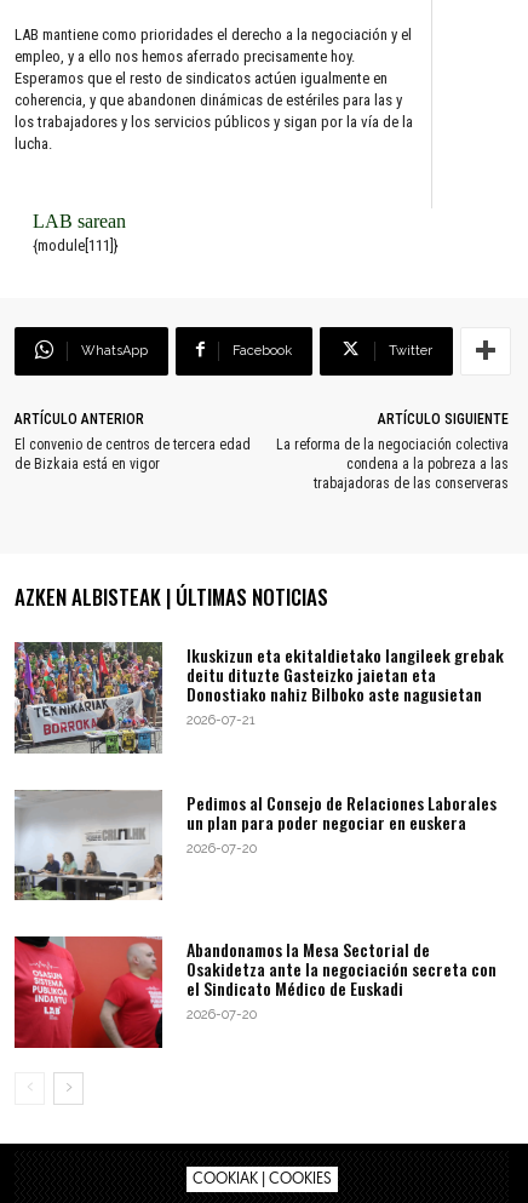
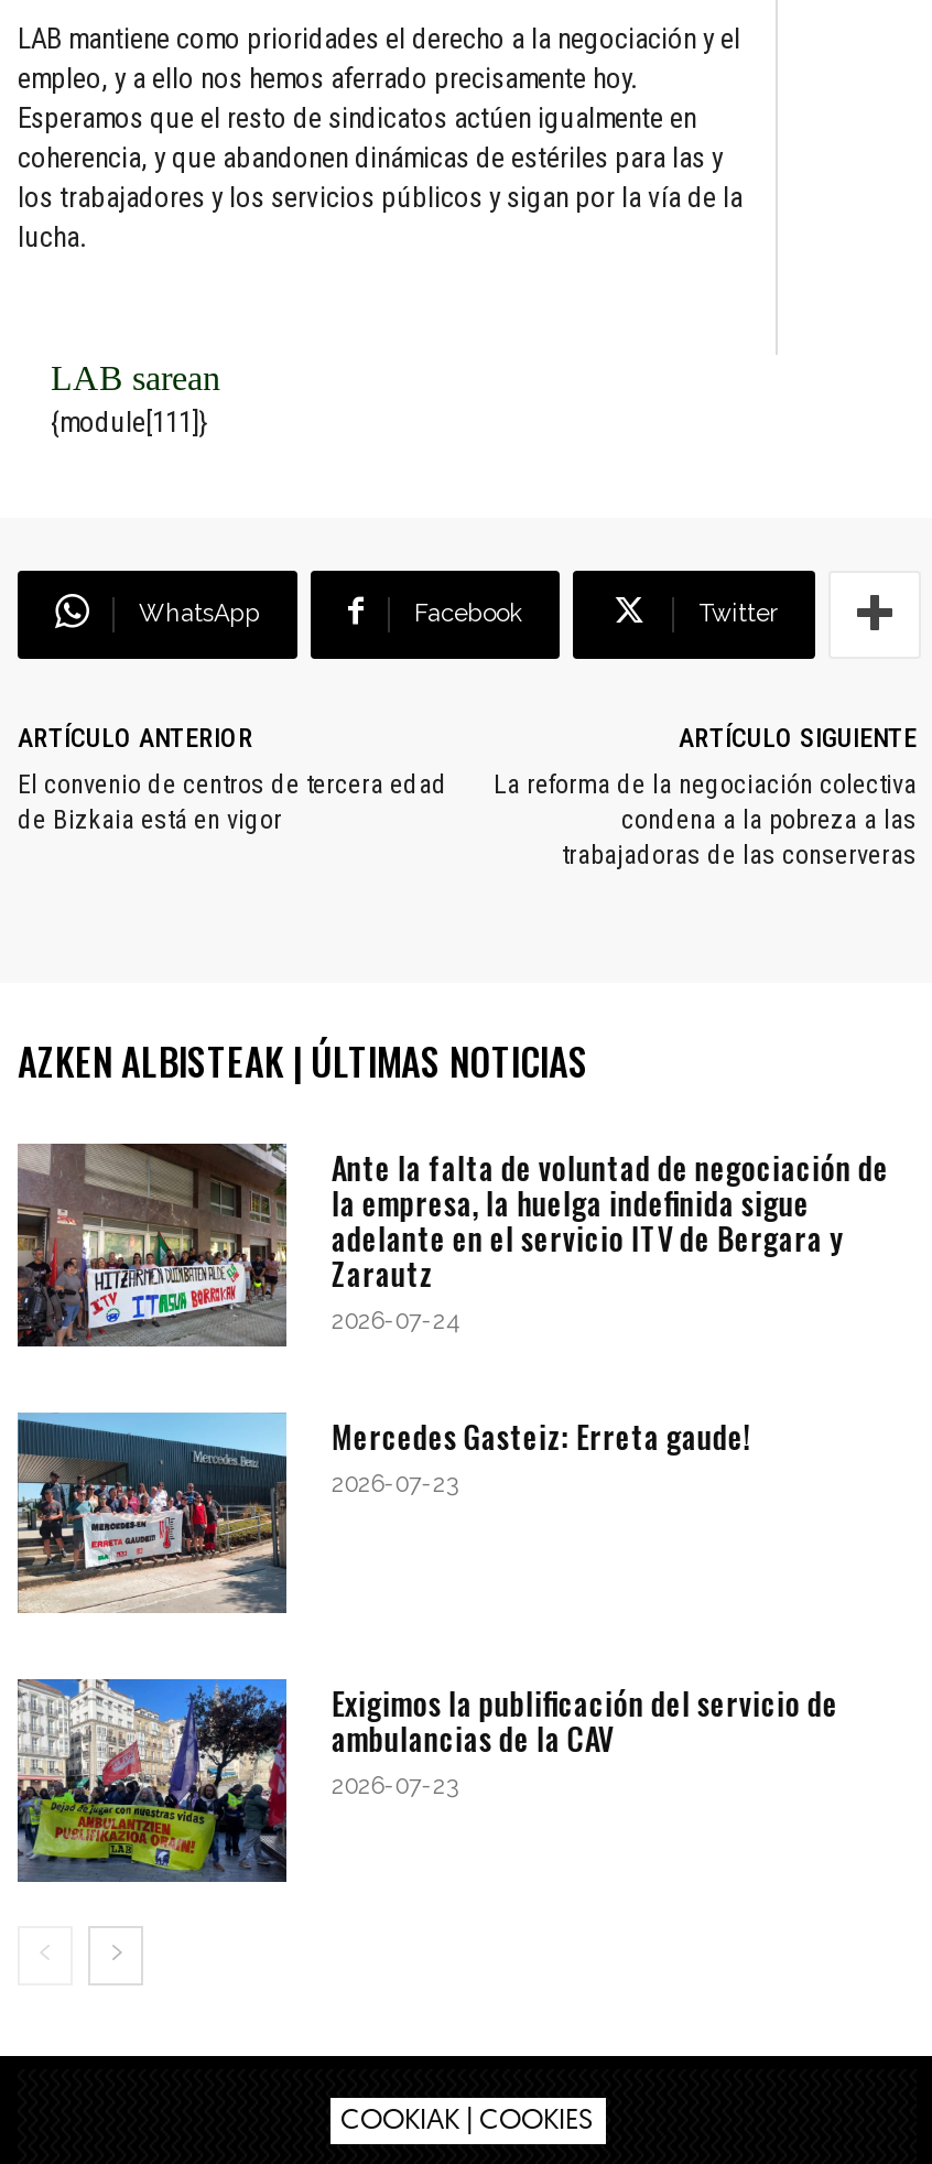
[13,642,504,752] [image] | Ikuskizun eta ekitaldietako langileek grebak | deitu dituzte Gasteizko jaietan eta | Donostiako nahiz Bilboko aste nagusietan | 2026-07-21 -> [15,1141,889,1346] [image] | Ante la falta de voluntad de negociación de | la empresa, la huelga indefinida sigue | adelante en el servicio ITV de Bergara y | Zarautz | 2026-07-24
[15,789,497,900] [image] | Pedimos al Consejo de Relaciones Laborales | un plan para poder negociar en euskera | 2026-07-20 -> [18,1411,752,1615] [image] | Mercedes Gasteiz: Erreta gaude! | 2026-07-23
[13,935,497,1049] [image] | Abandonamos la Mesa Sectorial de | Osakidetza ante la negociación secreta con | el Sindicato Médico de Euskadi | 2026-07-20 -> [15,1677,838,1884] [image] | Exigimos la publificación del servicio de | ambulancias de la CAV | 2026-07-23

